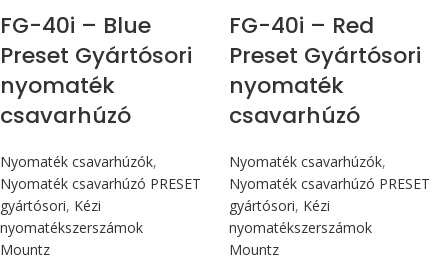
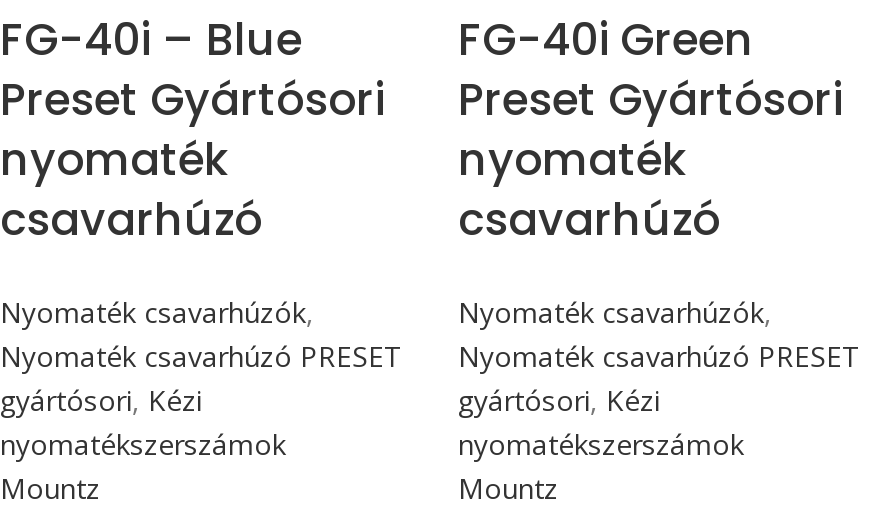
[229,10,374,41] FG-40i – Red -> [458,9,754,71] FG-40i Green

